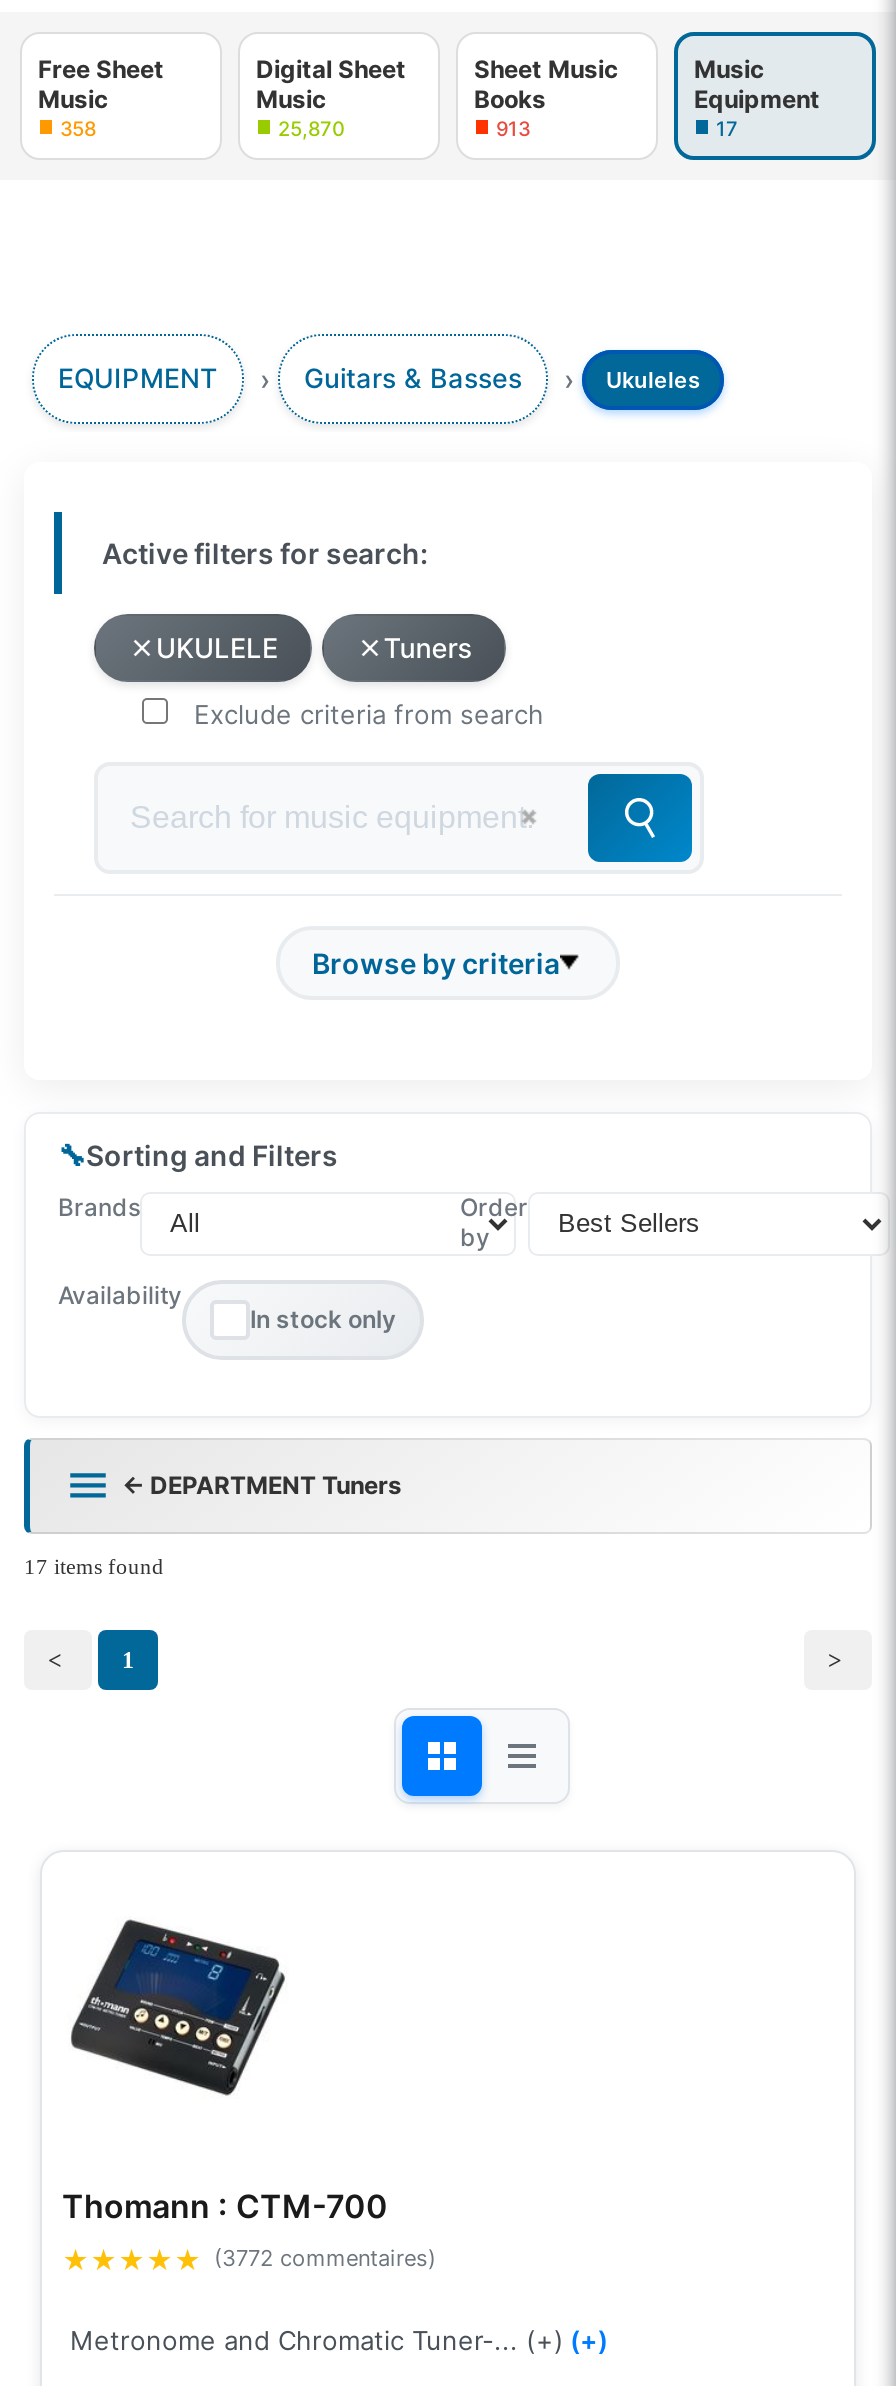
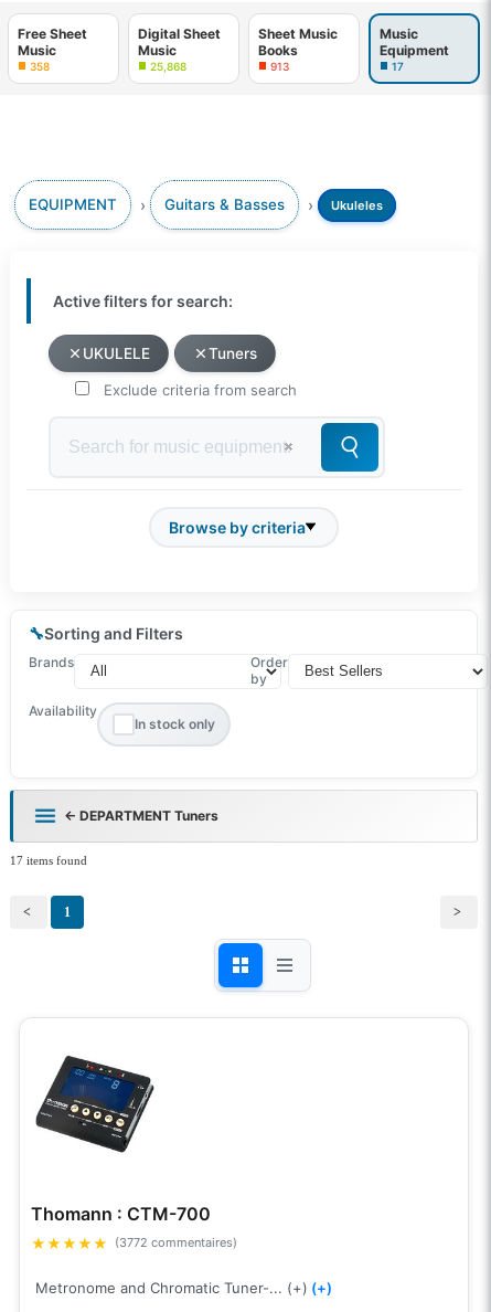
[272,115,344,139] 25,870 -> [147,59,186,72] 25,868

